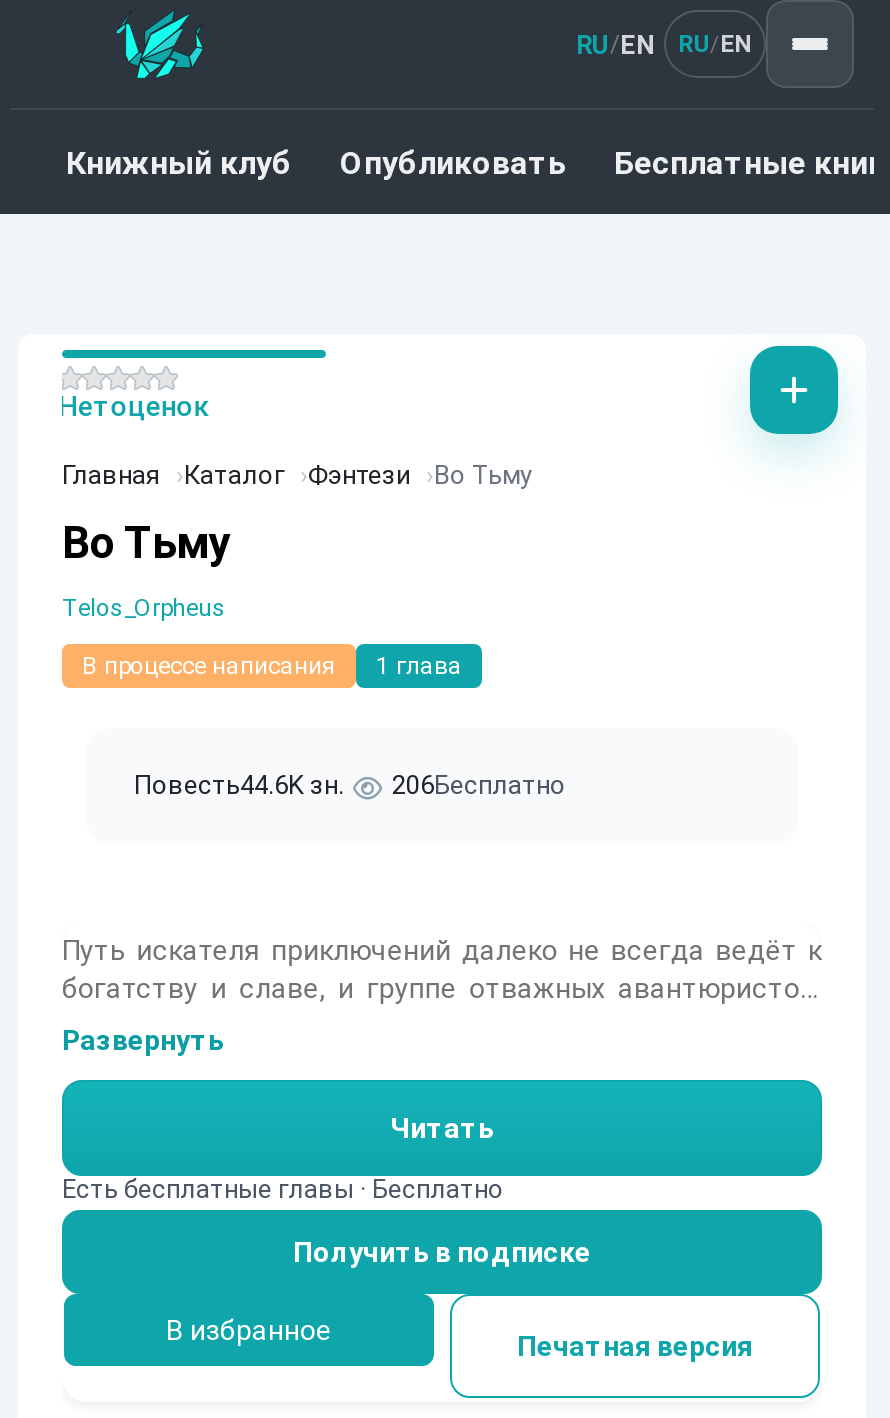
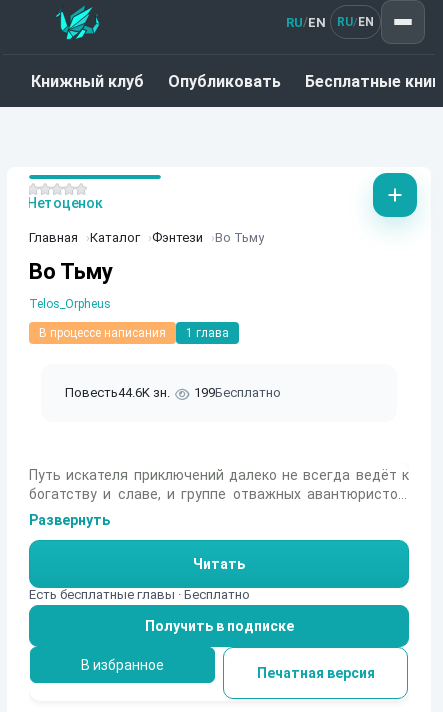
[134,770,566,800] Повесть44.6K зн. 206Бесплатно -> [65,385,281,400] Повесть44.6K зн. 199Бесплатно

